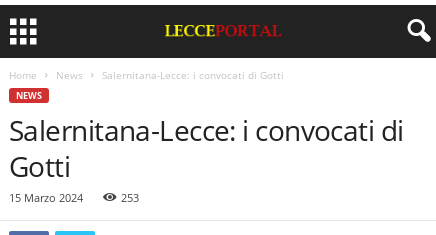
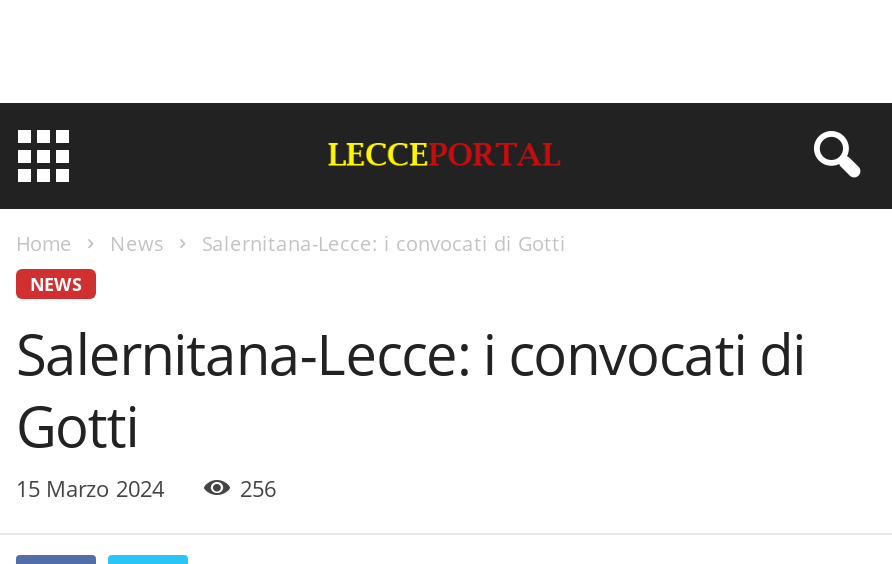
[121,190,139,205] 253 -> [240,473,276,503] 256

